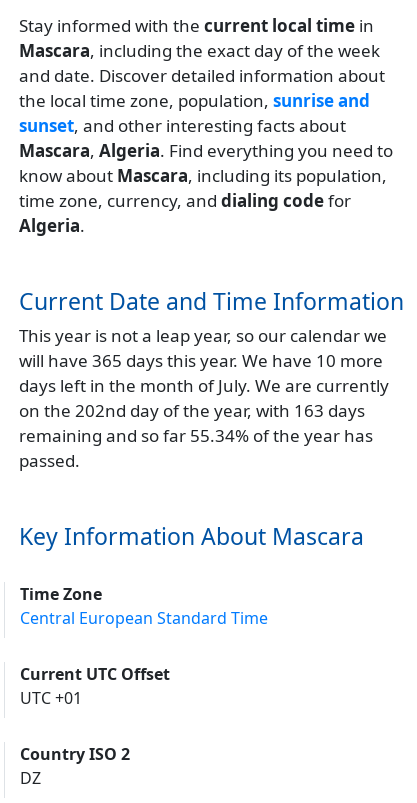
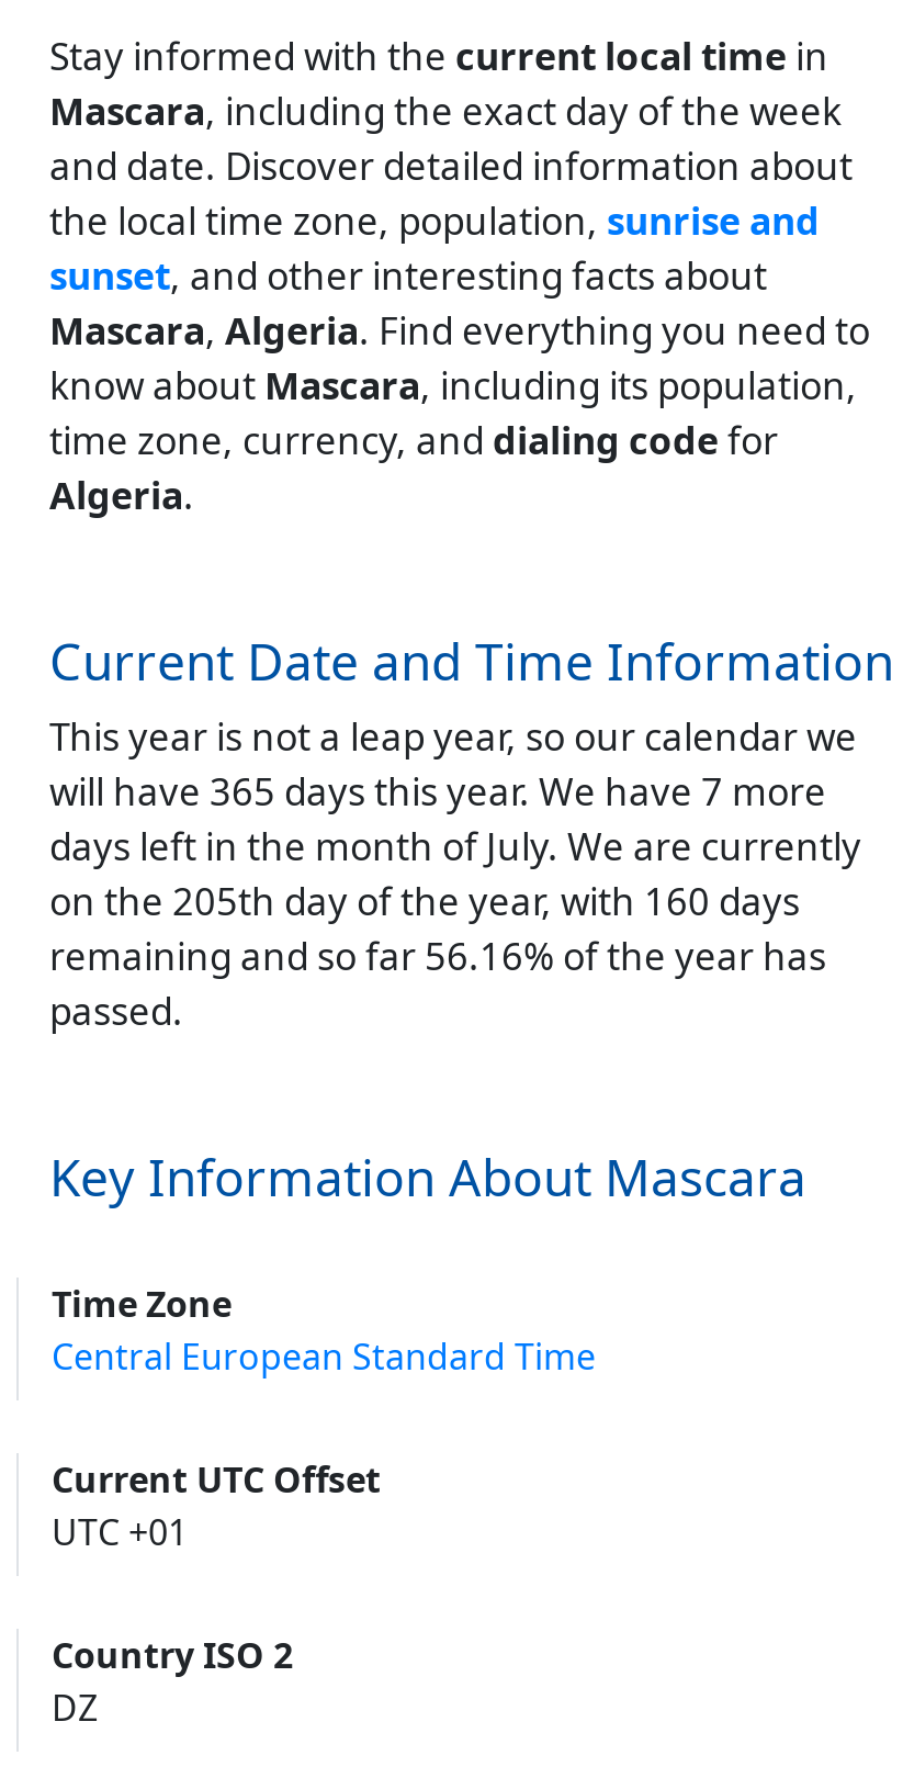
[19,349,383,372] will have 365 days this year. We have 10 more -> [49,766,826,817] will have 365 days this year. We have 7 more
[19,399,365,422] on the 202nd day of the year, with 163 days -> [49,876,800,926] on the 205th day of the year, with 160 days
[19,424,373,447] remaining and so far 55.34% of the year has -> [49,931,826,981] remaining and so far 56.16% of the year has

